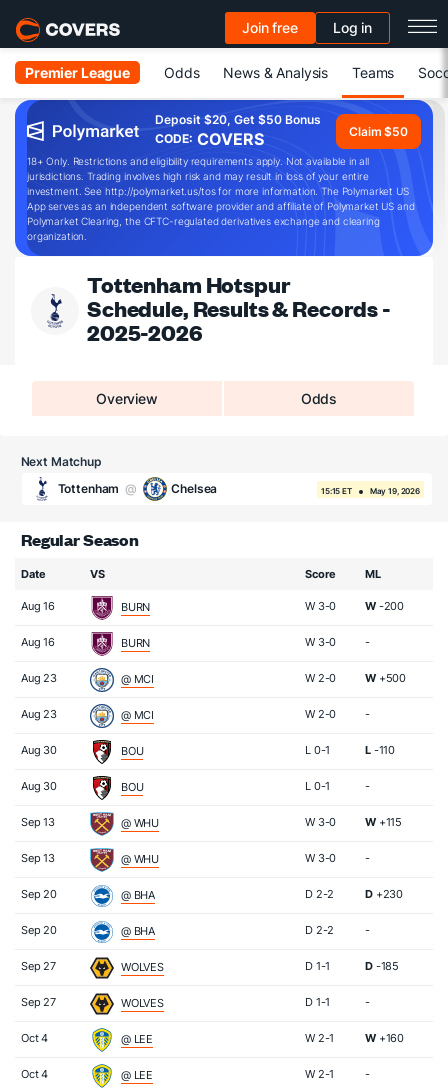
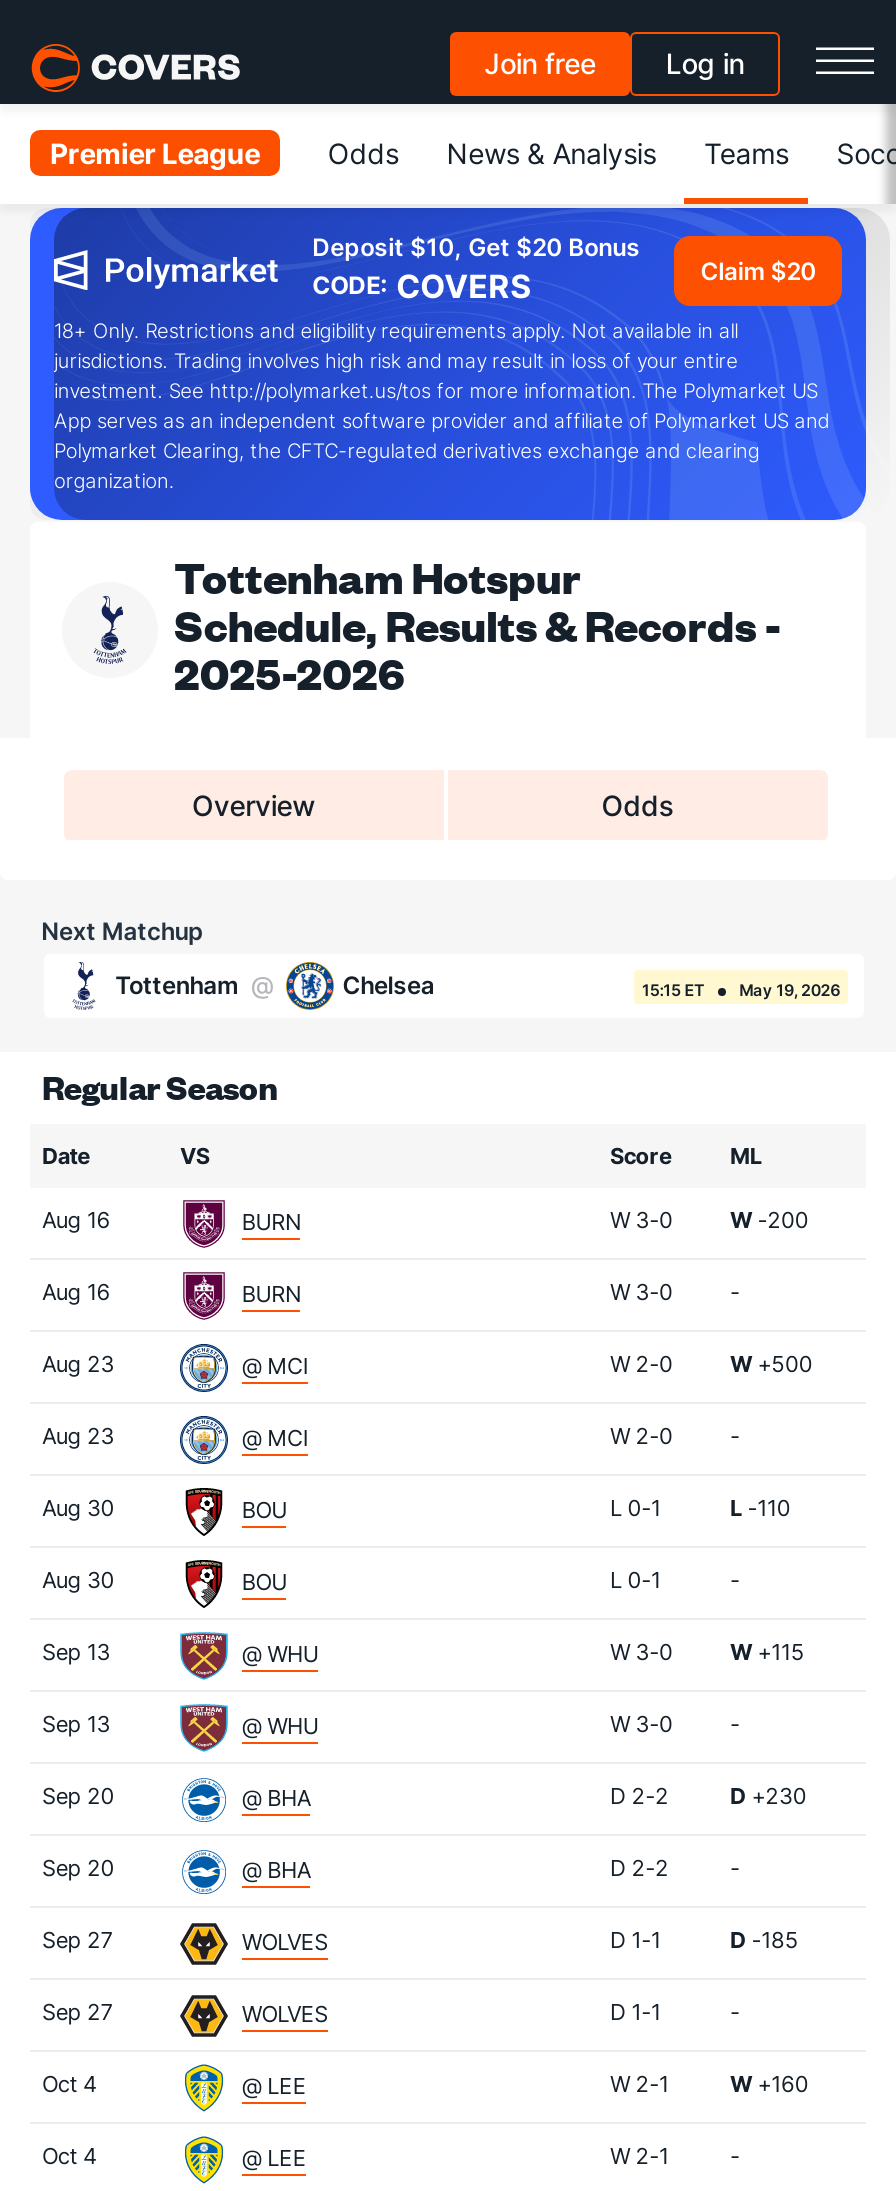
[155,112,321,127] Deposit $20, Get $50 Bonus -> [312,232,640,262] Deposit $10, Get $20 Bonus
[349,123,408,138] Claim $50 -> [700,255,816,285] Claim $20

